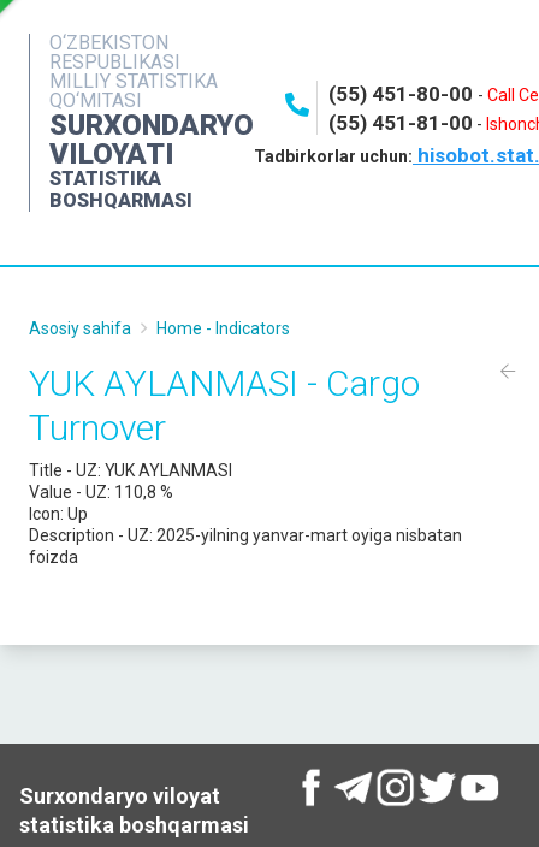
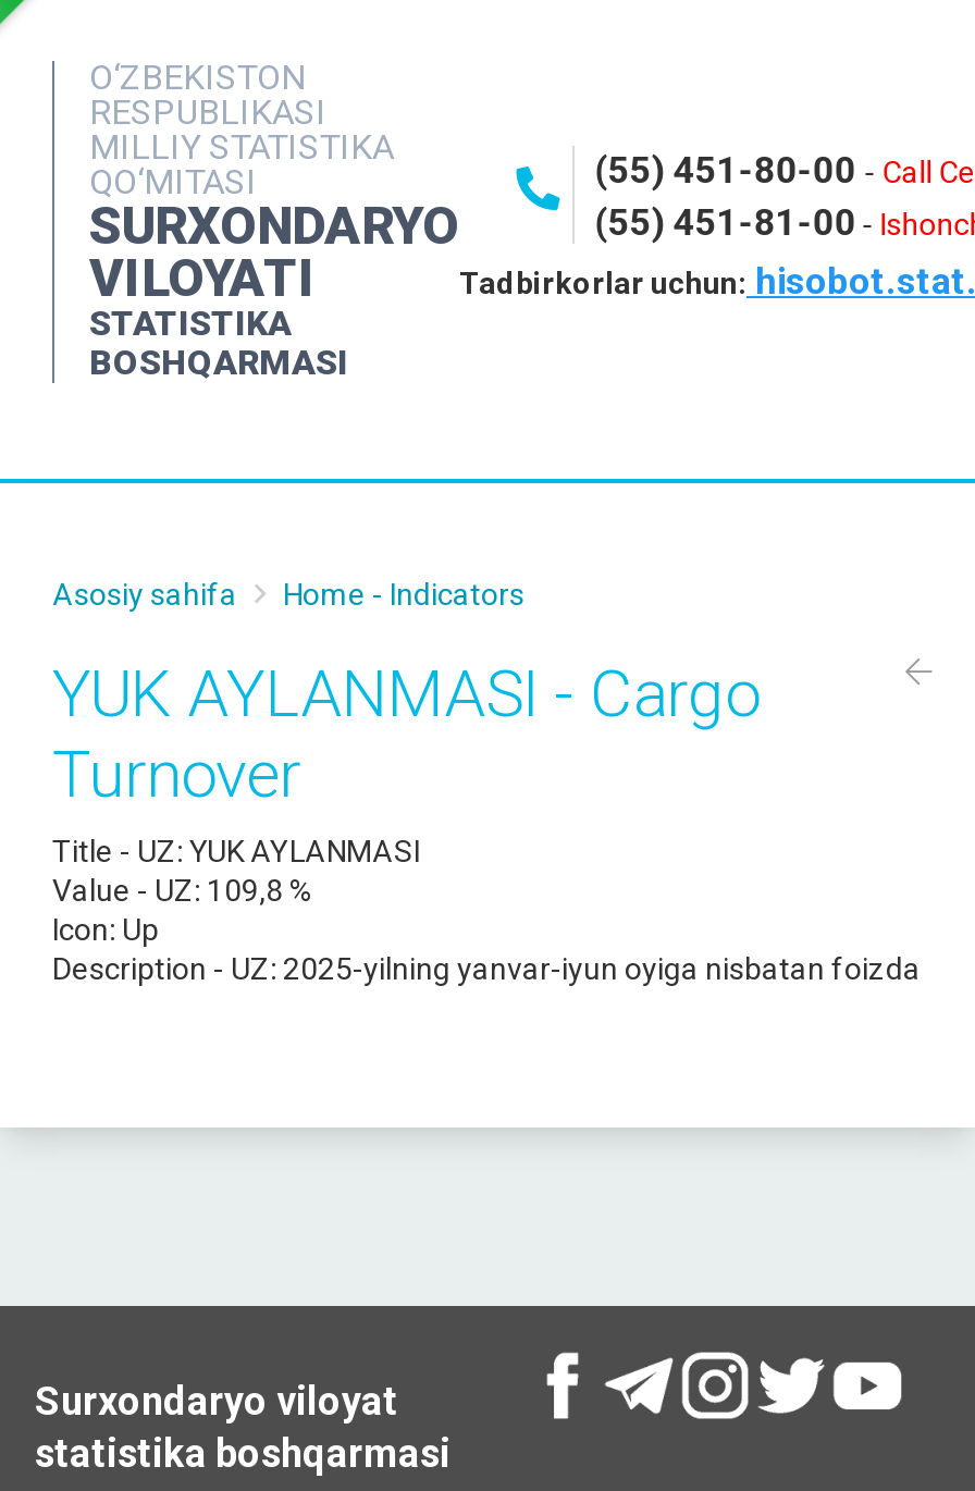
[29,482,173,502] Value - UZ: 110,8 % -> [52,873,313,908] Value - UZ: 109,8 %
[29,526,462,567] Description - UZ: 2025-yilning yanvar-mart oyiga nisbatan | foizda -> [52,951,921,986] Description - UZ: 2025-yilning yanvar-iyun oyiga nisbatan foizda

